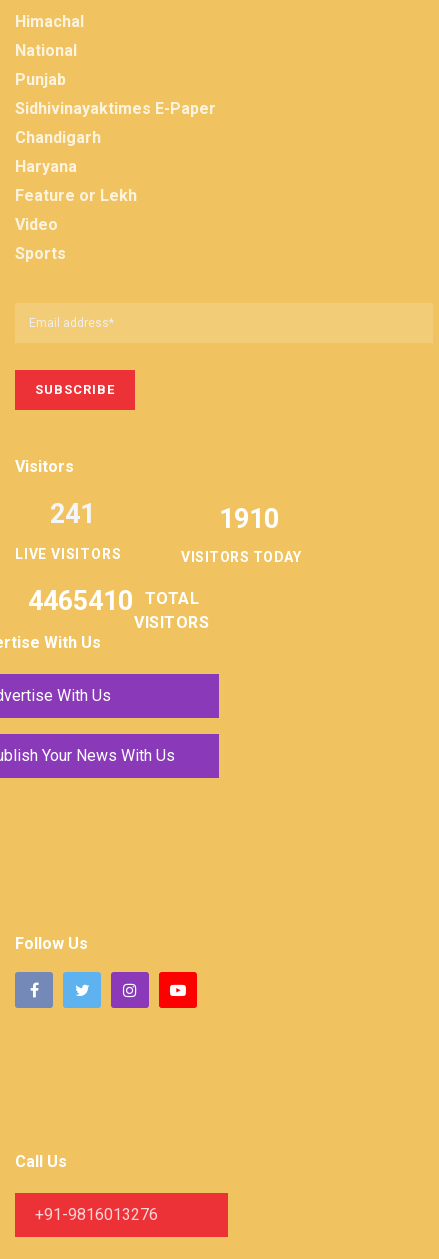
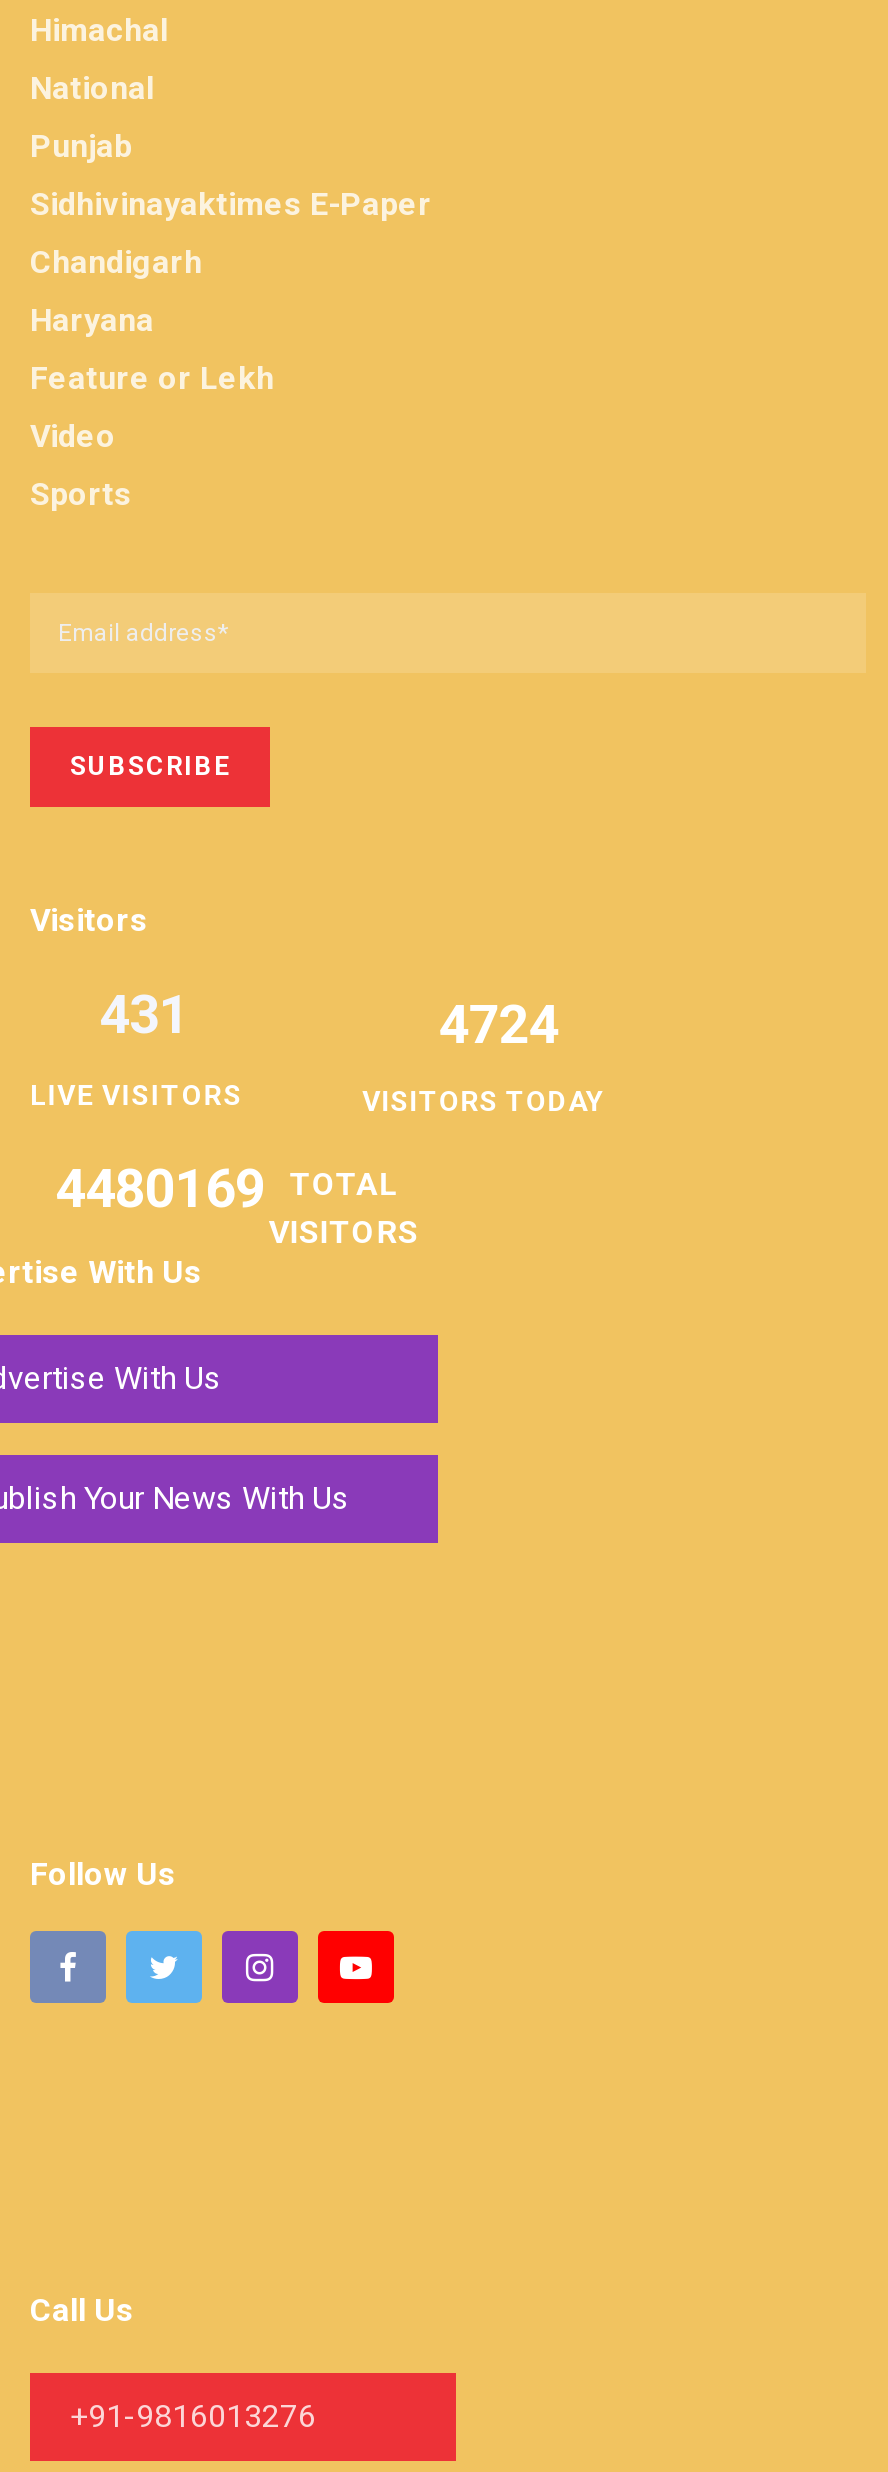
[49,498,94,530] 241 -> [99,983,189,1047] 431
[219,503,279,535] 1910 -> [438,993,558,1057] 4724
[27,585,199,617] 4465410 TOTAL -> [55,1157,398,1221] 4480169 TOTAL

